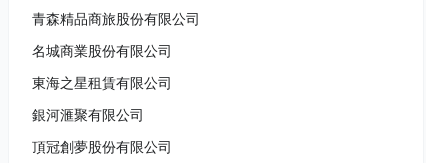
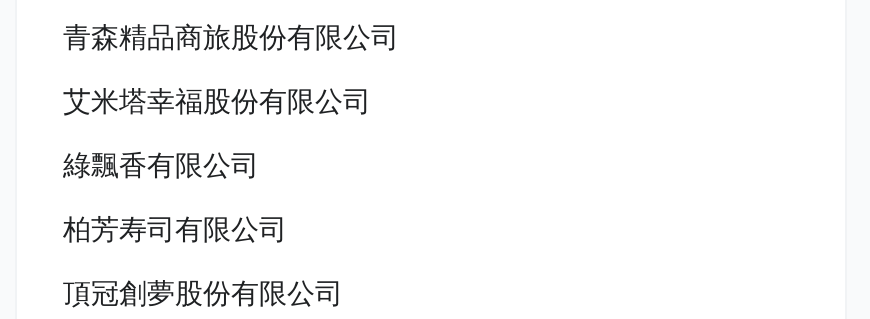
[32,42,172,59] 名城商業股份有限公司 -> [63,83,371,117] 艾米塔幸福股份有限公司
[32,74,172,91] 東海之星租賃有限公司 -> [63,147,259,181] 綠飄香有限公司
[32,106,144,123] 銀河滙聚有限公司 -> [63,211,287,245] 柏芳寿司有限公司

